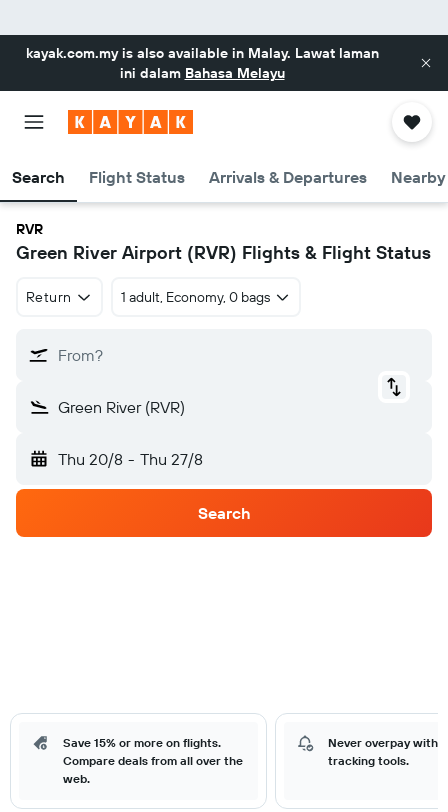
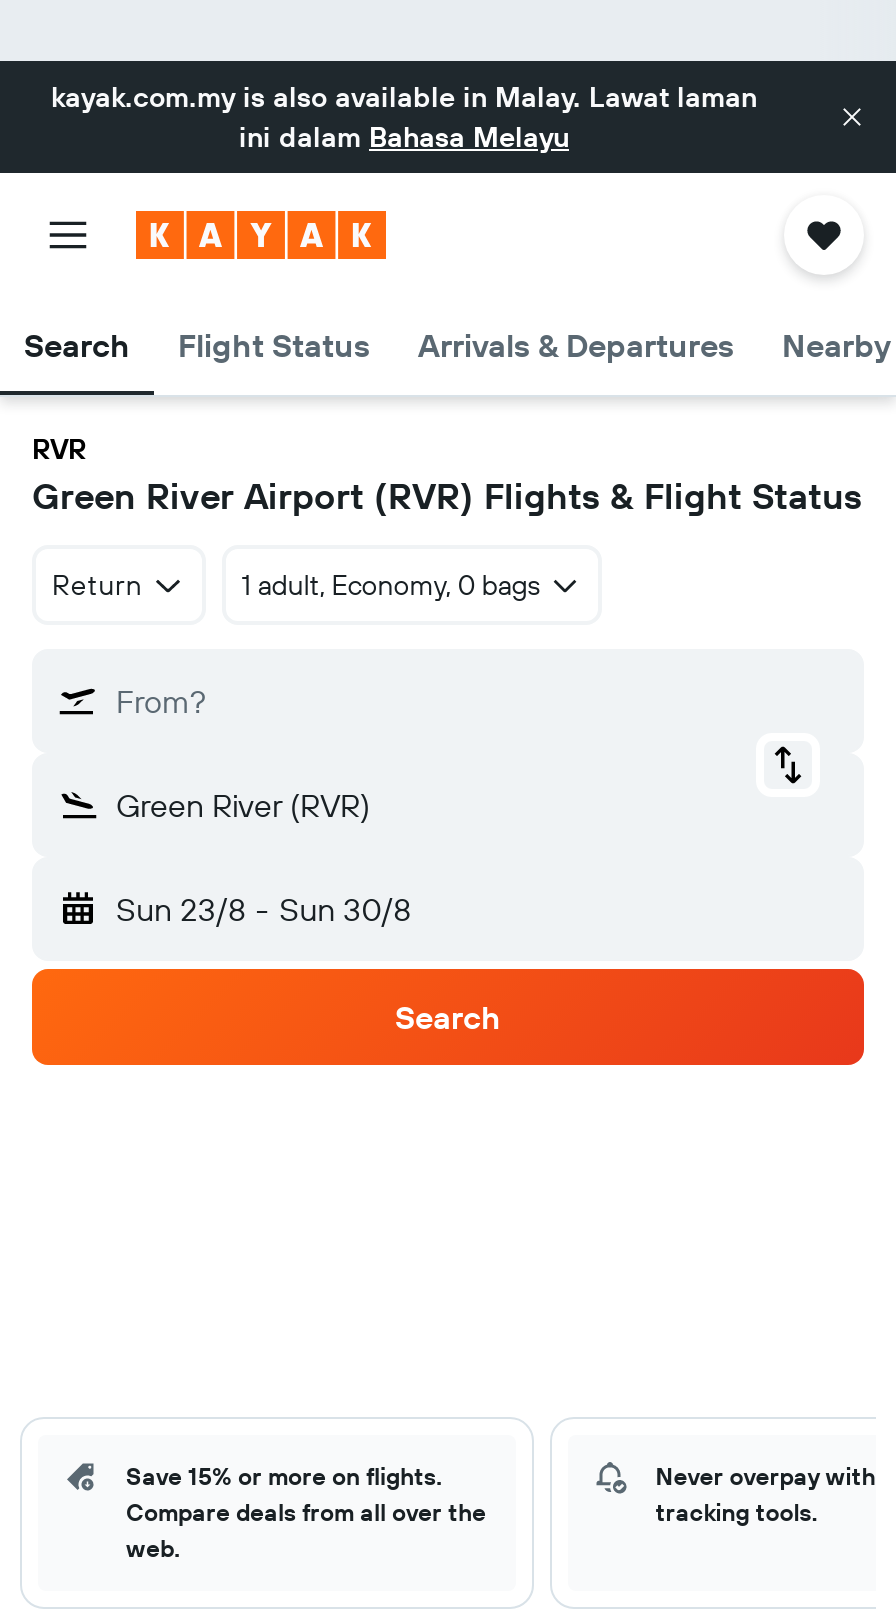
[58,449,203,469] Thu 20/8 - Thu 27/8 -> [116,889,411,929] Sun 23/8 - Sun 30/8

